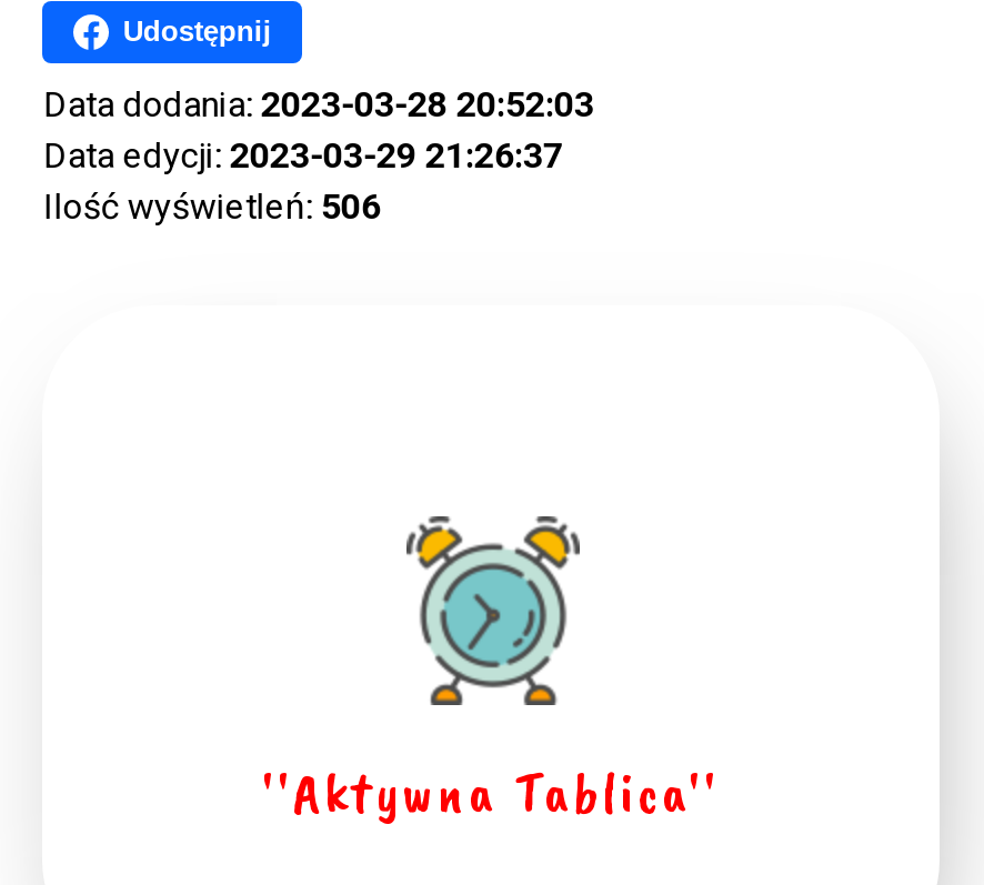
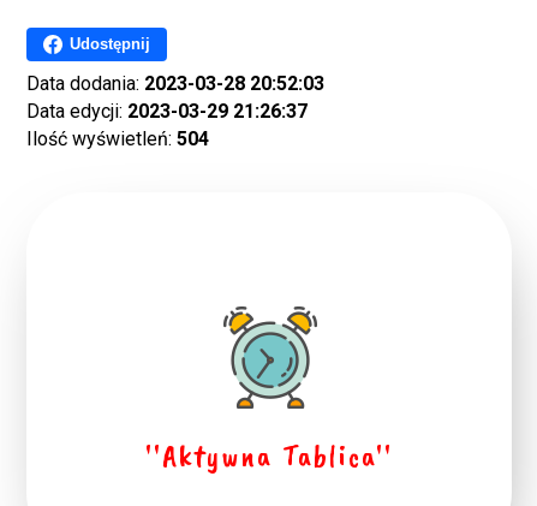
[43,184,381,227] Ilość wyświetleń: 506 -> [27,127,210,150] Ilość wyświetleń: 504

